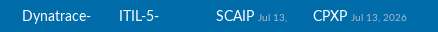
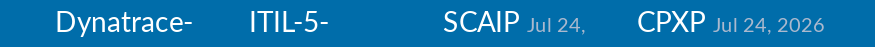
[216,10,287,24] SCAIP Jul 13, -> [443,10,585,38] SCAIP Jul 24,
[313,10,407,24] CPXP Jul 13, 2026 -> [637,10,825,38] CPXP Jul 24, 2026

